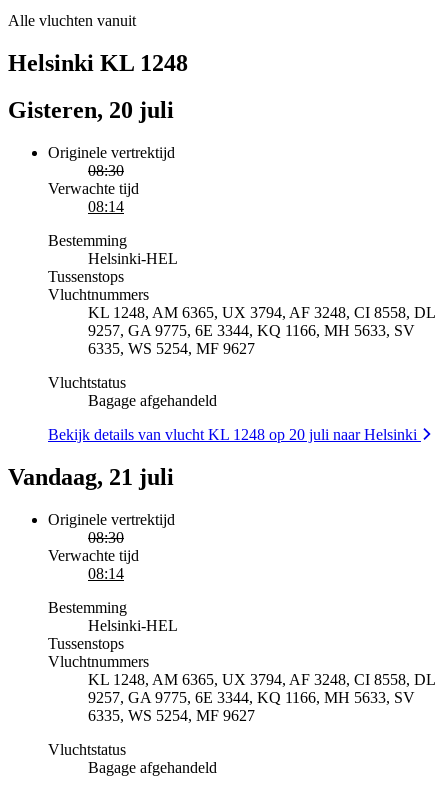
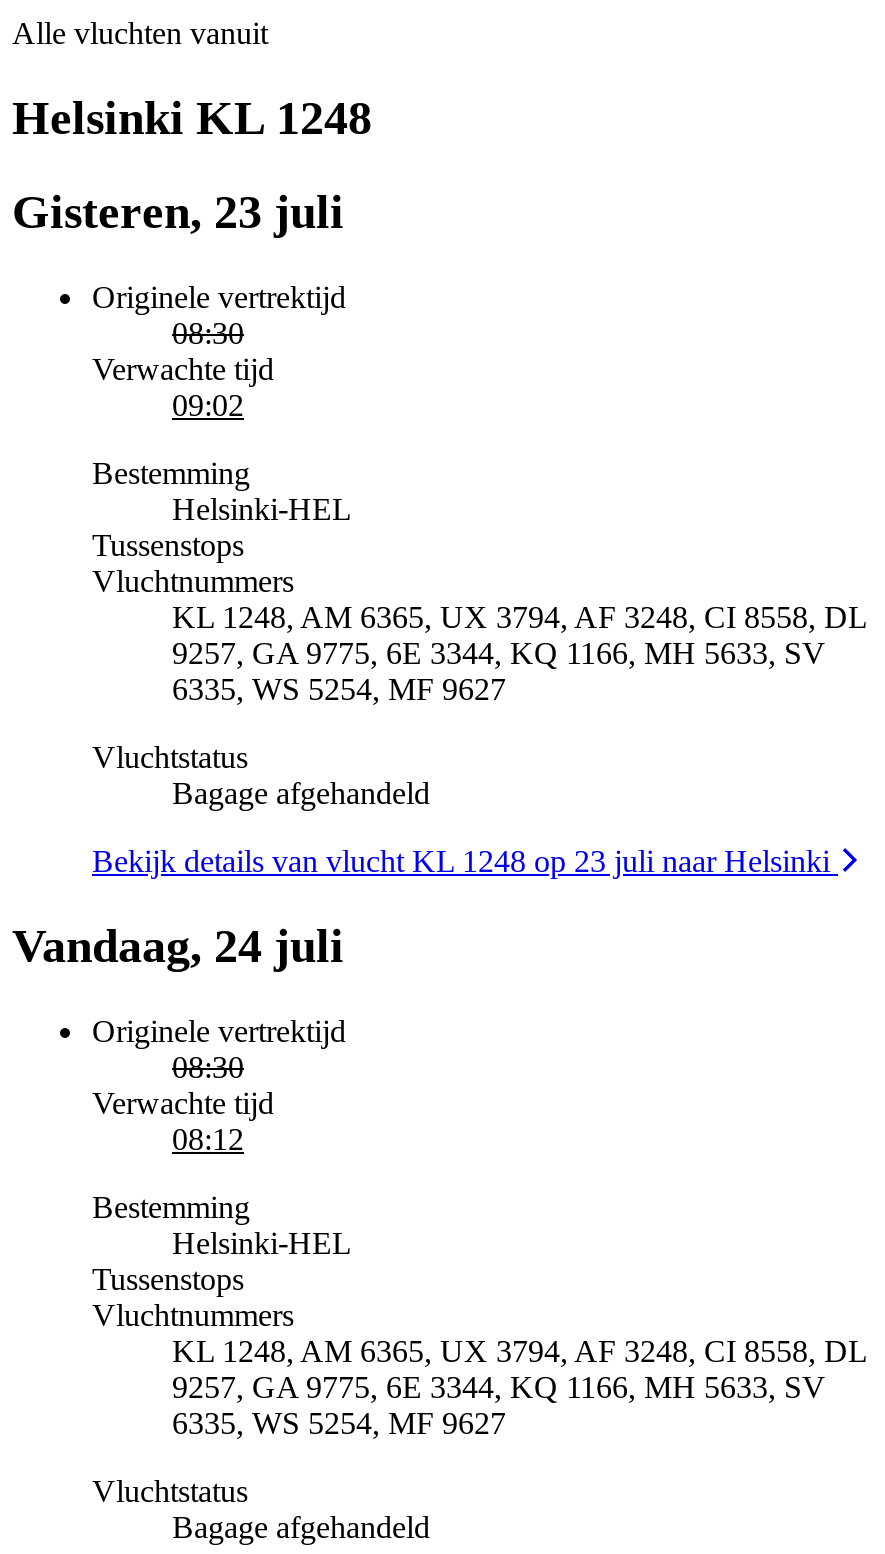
[8,97,174,123] Gisteren, 20 juli -> [12,186,344,238] Gisteren, 23 juli
[88,198,124,215] 08:14 -> [172,387,244,421] 09:02
[48,426,421,443] Bekijk details van vlucht KL 1248 op 20 juli naar Helsinki -> [92,843,838,877] Bekijk details van vlucht KL 1248 op 23 juli naar Helsinki
[8,464,174,490] Vandaag, 21 juli -> [12,919,344,971] Vandaag, 24 juli
[88,564,124,581] 08:14 -> [172,1121,244,1155] 08:12

